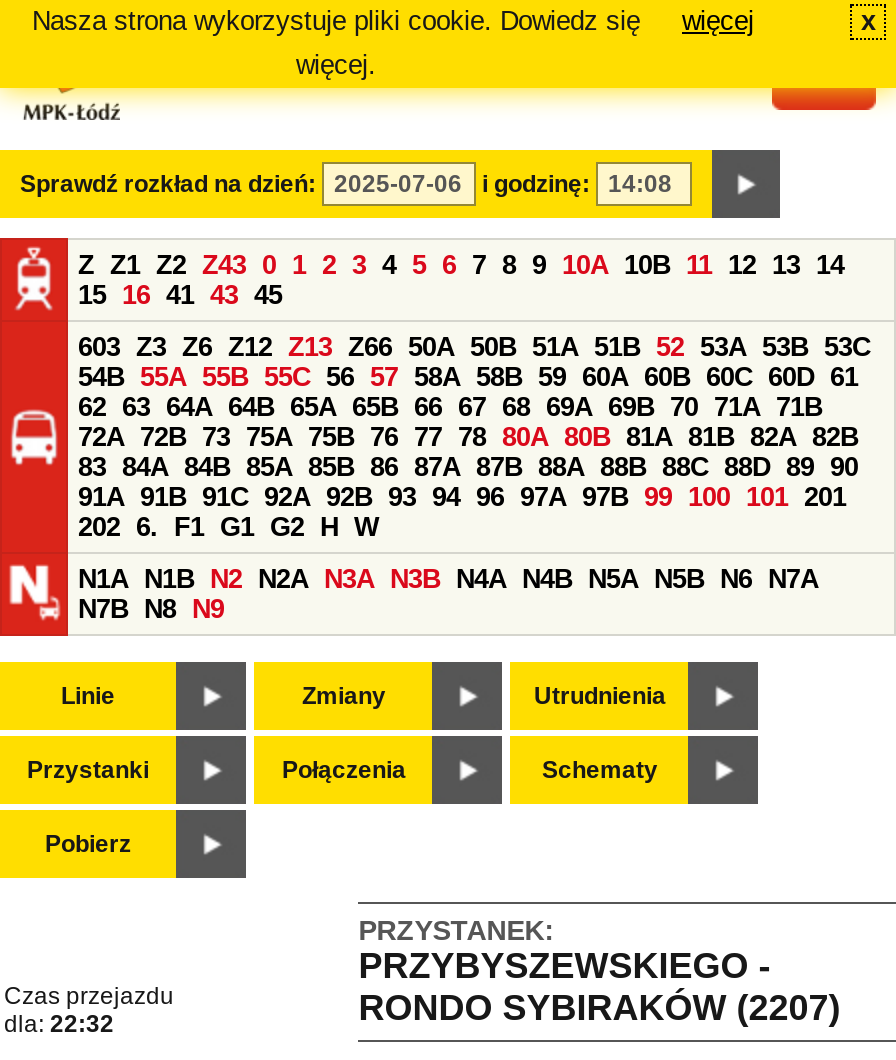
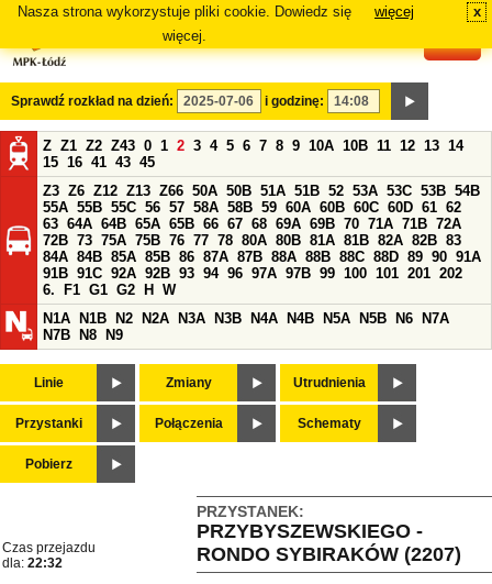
[78,332,870,542] 603 Z3 Z6 Z12 Z13 Z66 50A 50B 51A 51B 52 53A 53B 53C | 54B 55A 55B 55C 56 57 58A 58B 59 60A 60B 60C 60D 61 | 62 63 64A 64B 65A 65B 66 67 68 69A 69B 70 71A 71B | 72A 72B 73 75A 75B 76 77 78 80A 80B 81A 81B 82A 82B | 83 84A 84B 85A 85B 86 87A 87B 88A 88B 88C 88D 89 90 | 91A 91B 91C 92A 92B 93 94 96 97A 97B 99 100 101 201 | 202 6. F1 G1 G2 H W -> [43,183,481,298] Z3 Z6 Z12 Z13 Z66 50A 50B 51A 51B 52 53A 53C 53B 54B | 55A 55B 55C 56 57 58A 58B 59 60A 60B 60C 60D 61 62 | 63 64A 64B 65A 65B 66 67 68 69A 69B 70 71A 71B 72A | 72B 73 75A 75B 76 77 78 80A 80B 81A 81B 82A 82B 83 | 84A 84B 85A 85B 86 87A 87B 88A 88B 88C 88D 89 90 91A | 91B 91C 92A 92B 93 94 96 97A 97B 99 100 101 201 202 | 6. F1 G1 G2 H W

